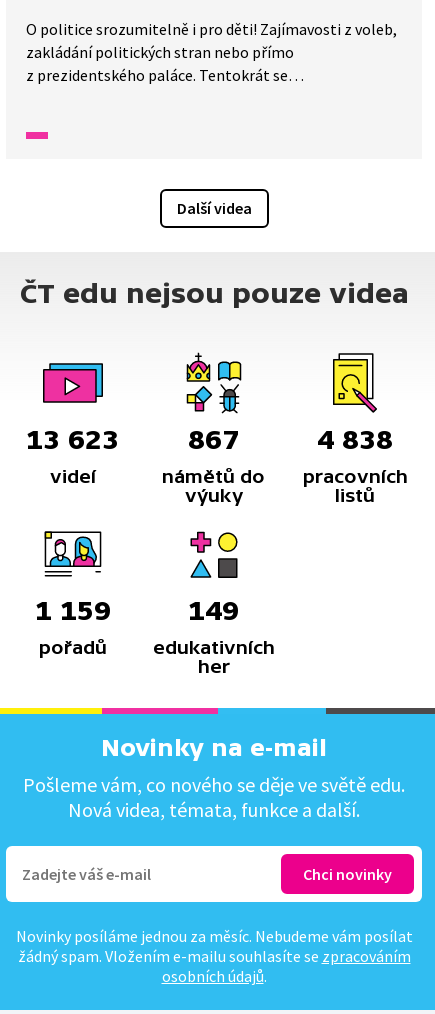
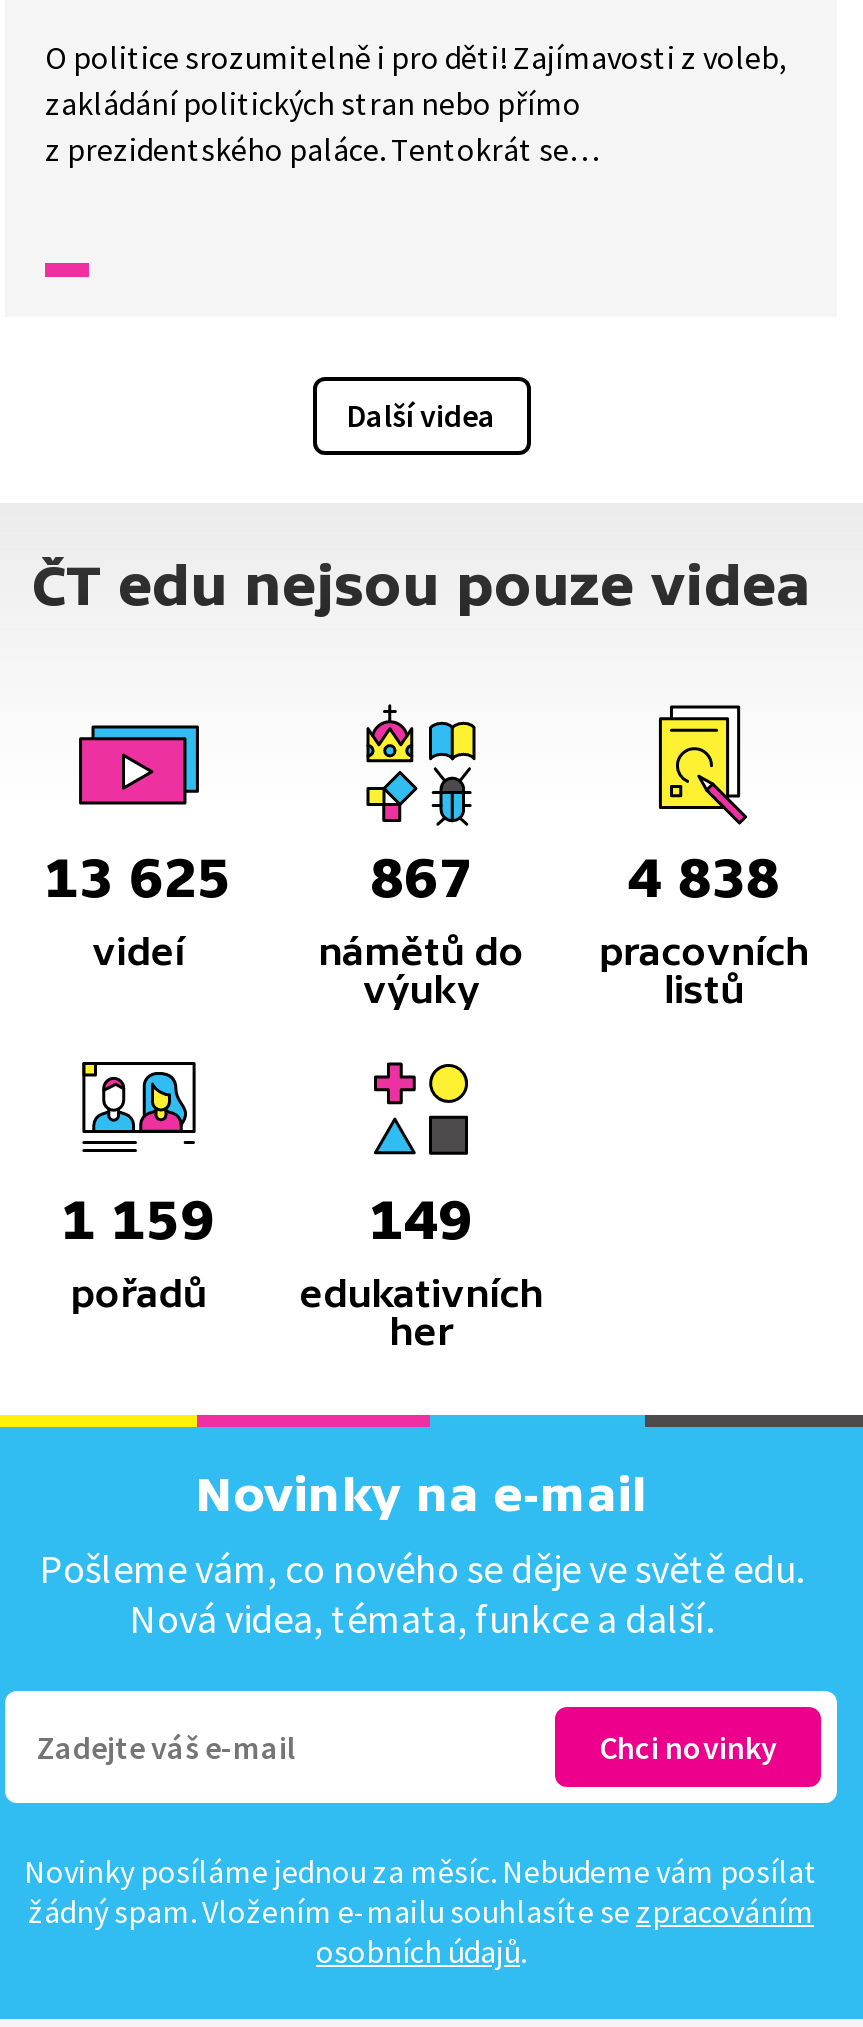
[26,423,119,455] 13 623 -> [45,845,231,909] 13 625

